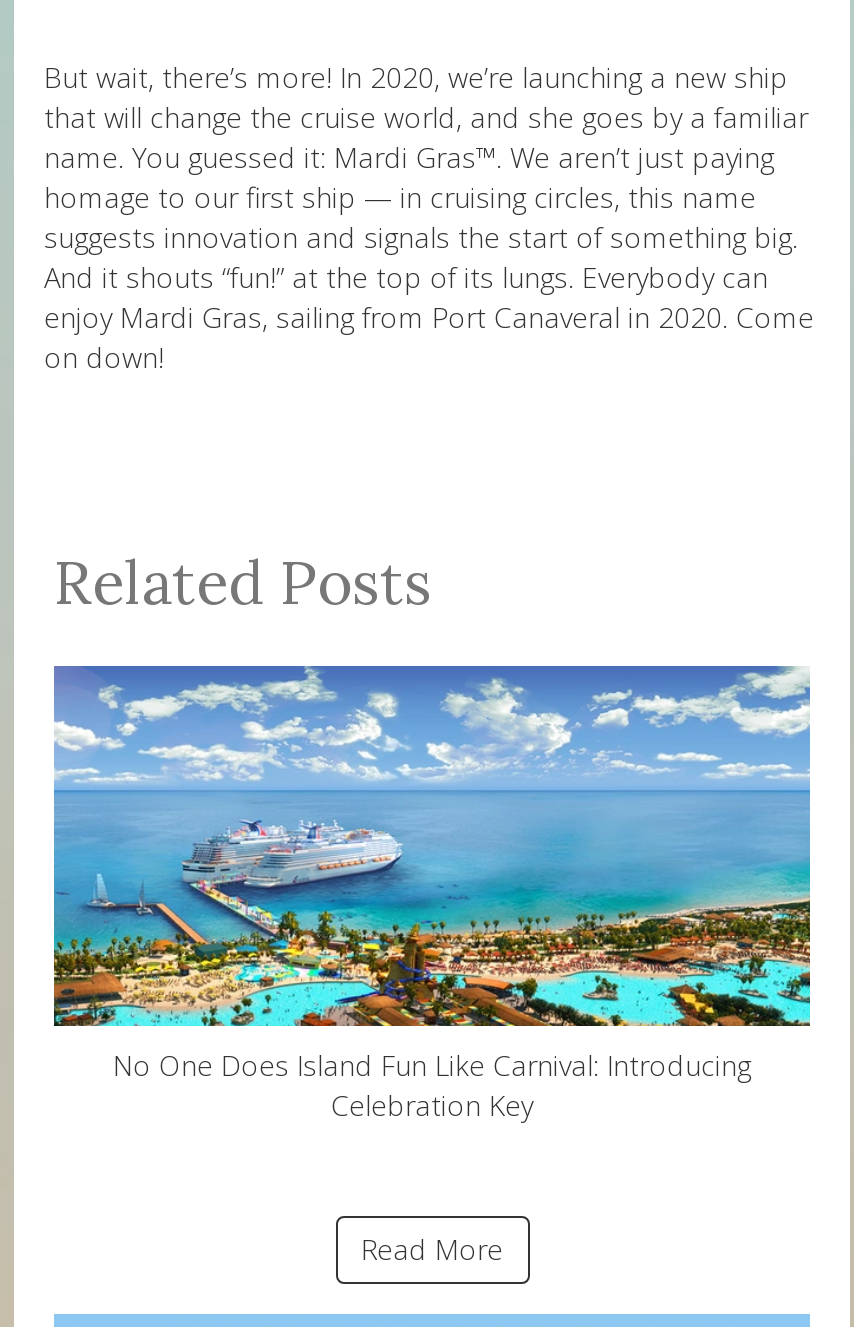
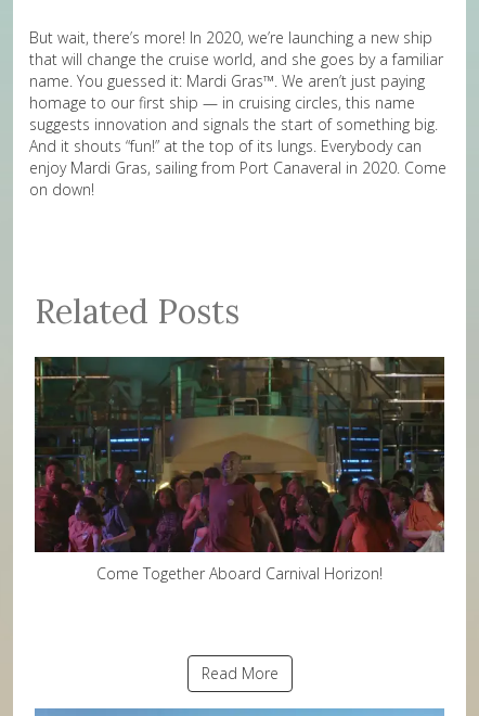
[52,664,812,1123] [image] | No One Does Island Fun Like Carnival: Introducing | Celebration Key -> [34,356,445,583] [image] | Come Together Aboard Carnival Horizon!

